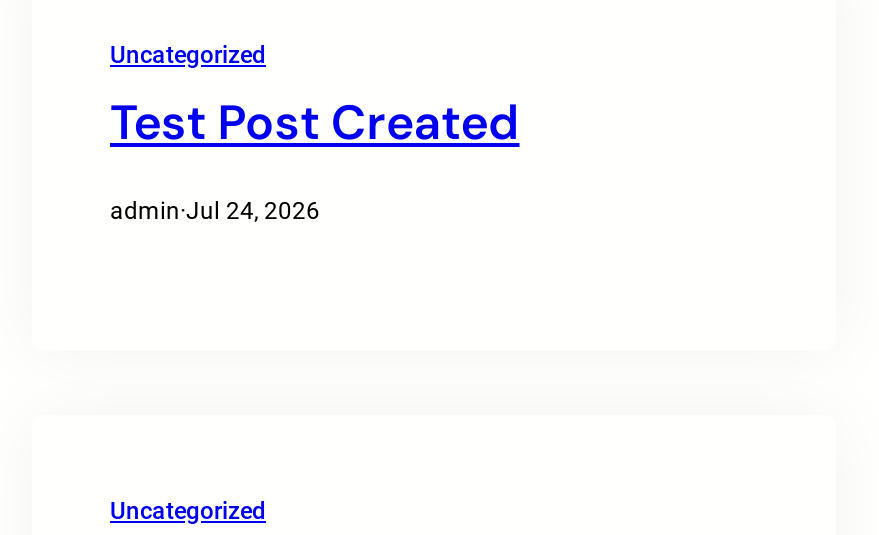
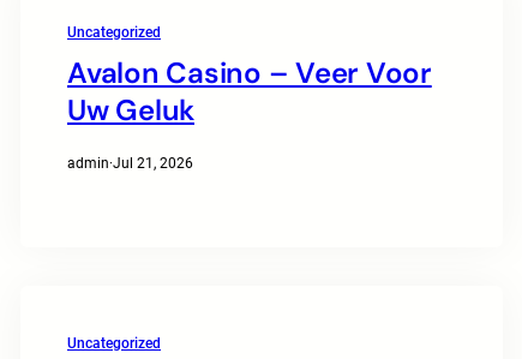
[110,91,520,153] Test Post Created -> [67,54,432,128] Avalon Casino – Veer Voor | Uw Geluk
[110,197,320,225] admin·Jul 24, 2026 -> [67,155,193,172] admin·Jul 21, 2026

